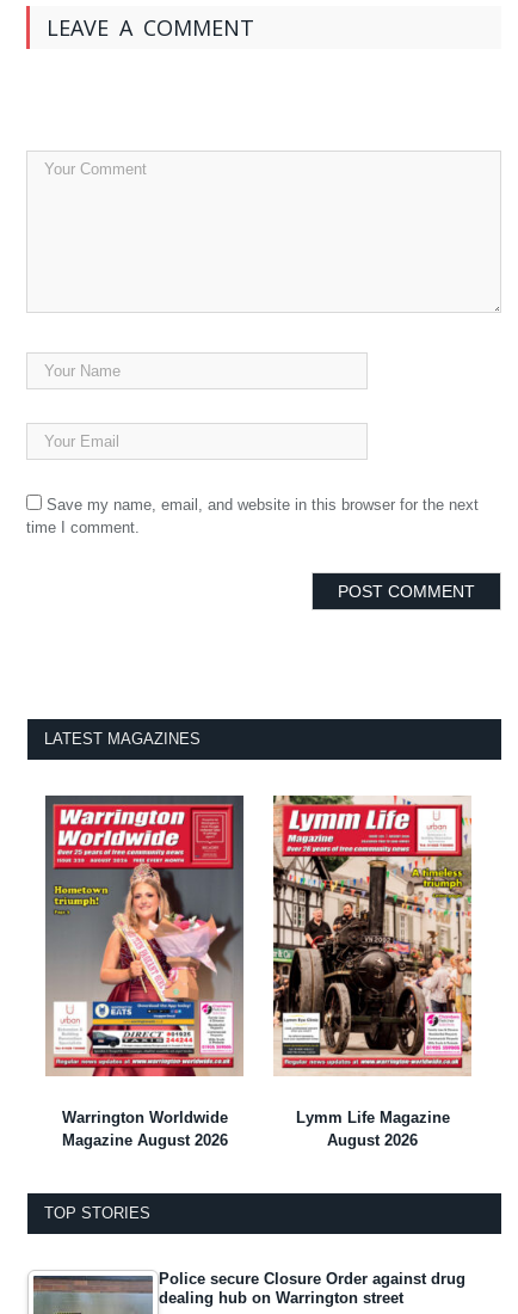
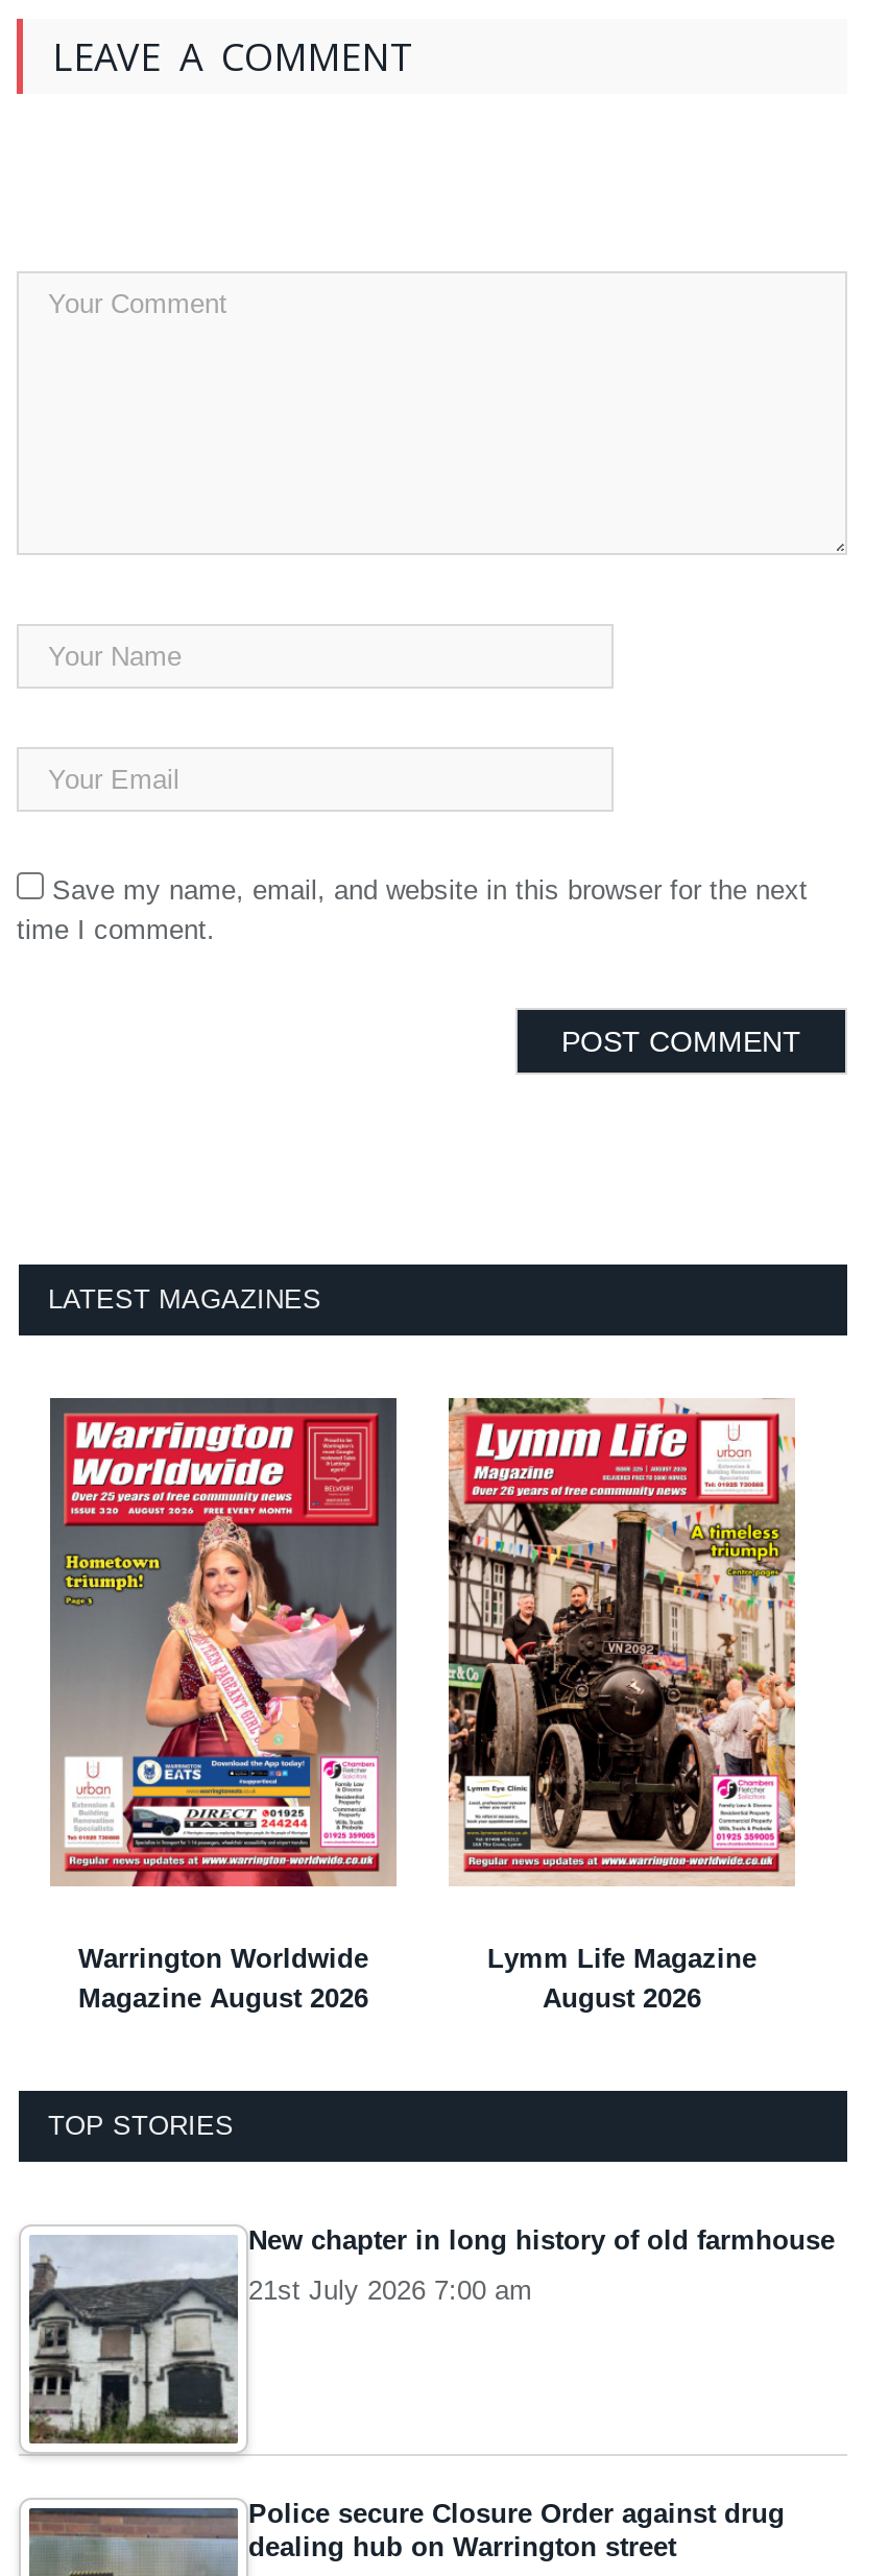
none -> [29,2225,835,2458] [image] | New chapter in long history of old farmhouse | 21st July 2026 7:00 am

